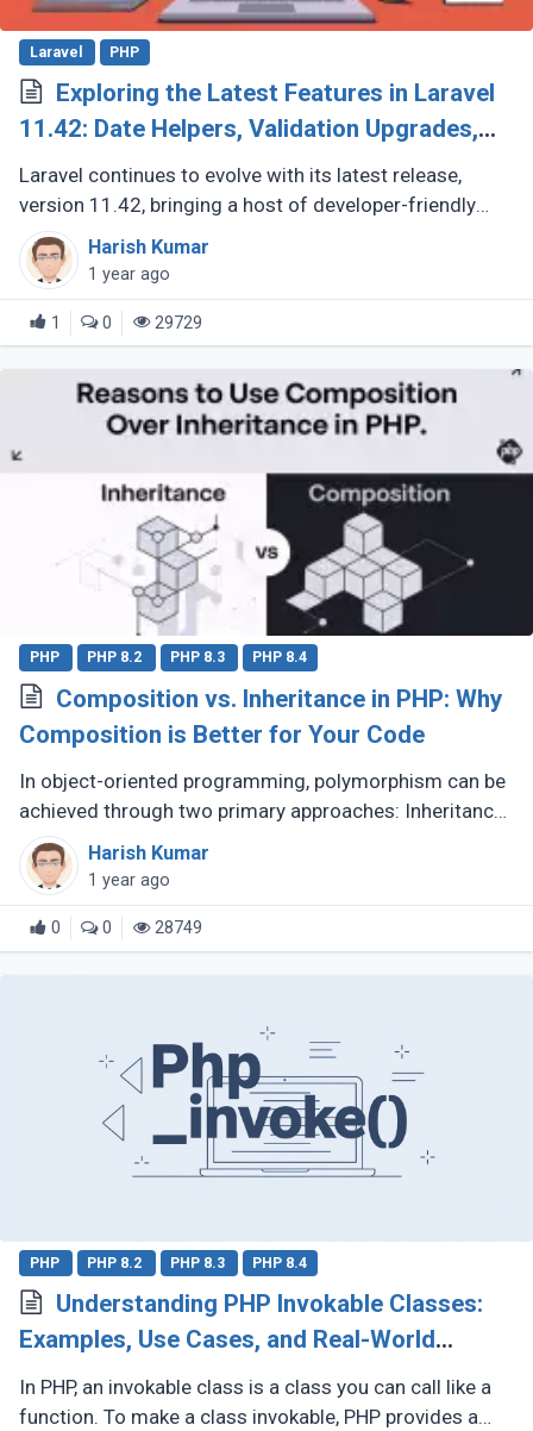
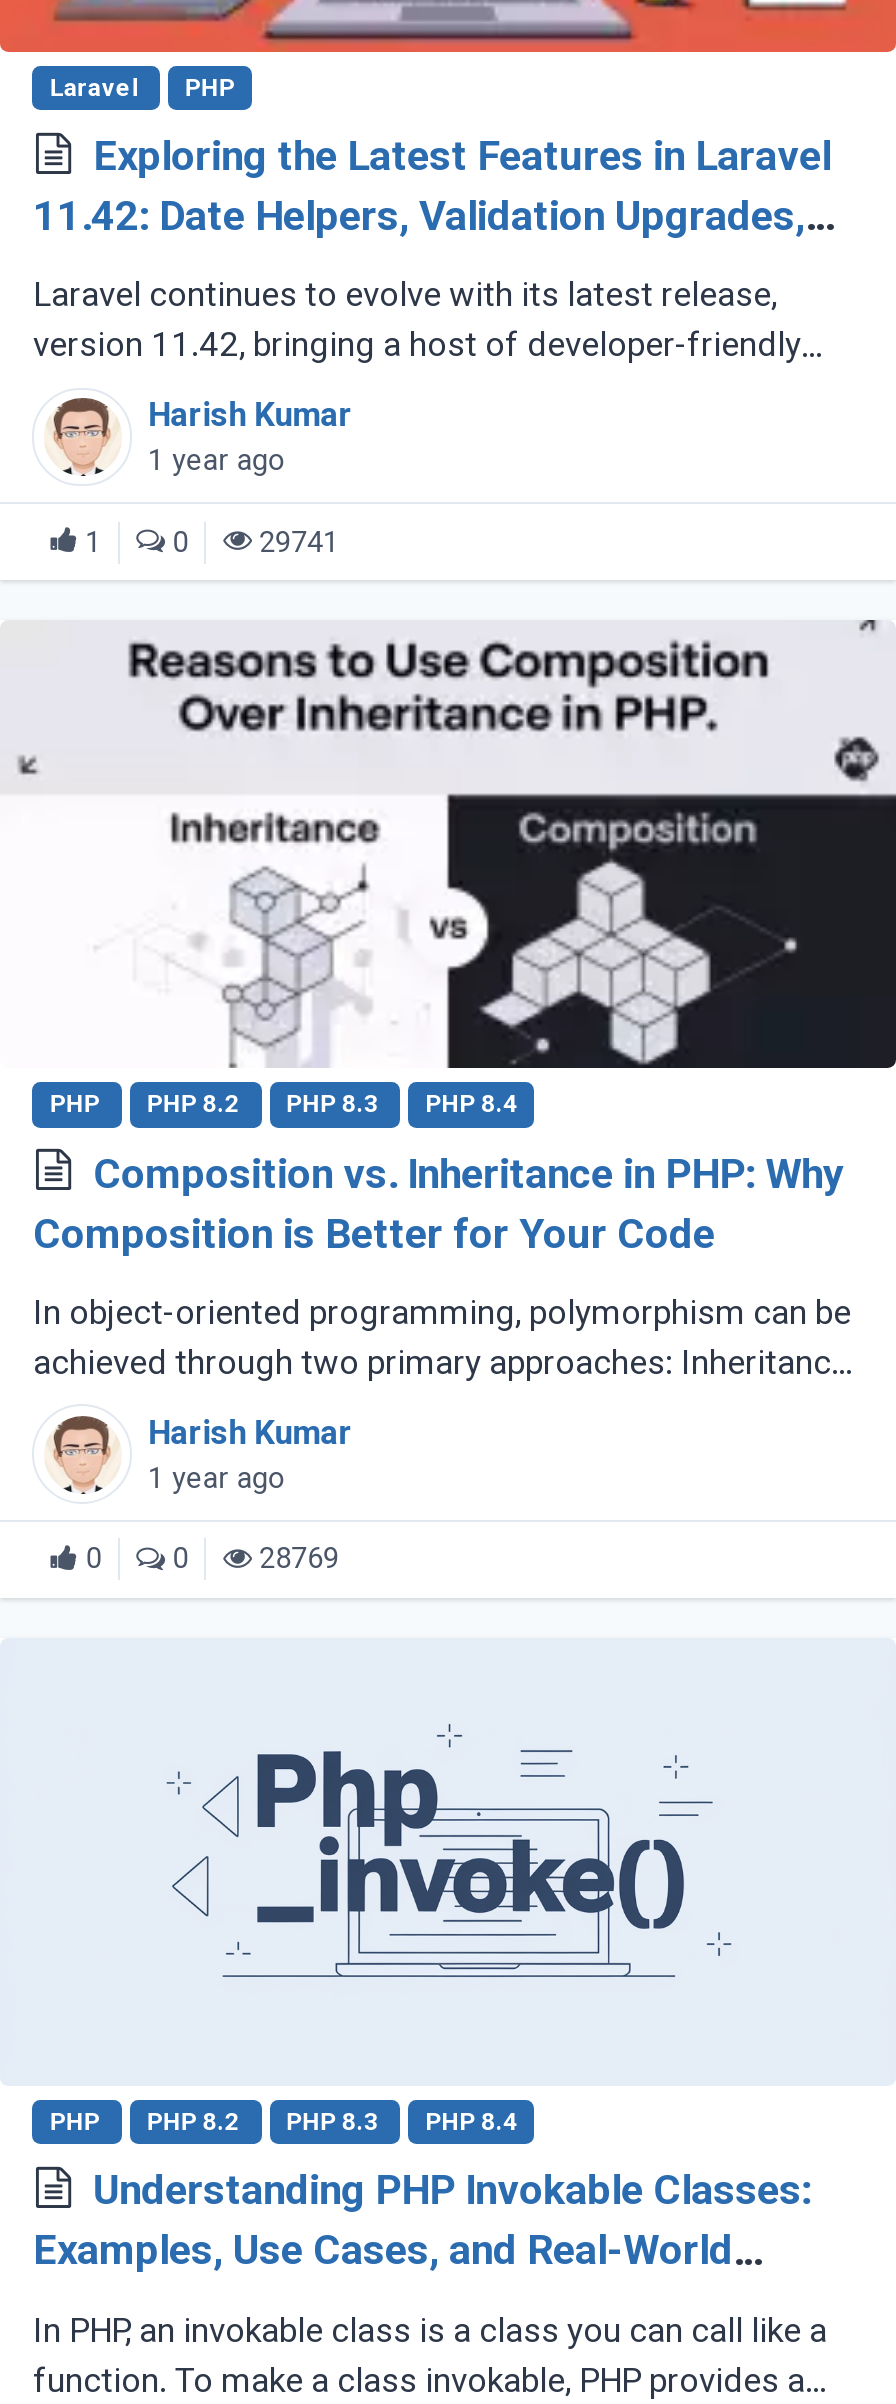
[46,313,202,333] 1 0 29729 -> [77,525,339,559] 1 0 29741
[46,918,202,938] 0 0 28749 -> [77,1543,339,1577] 0 0 28769

